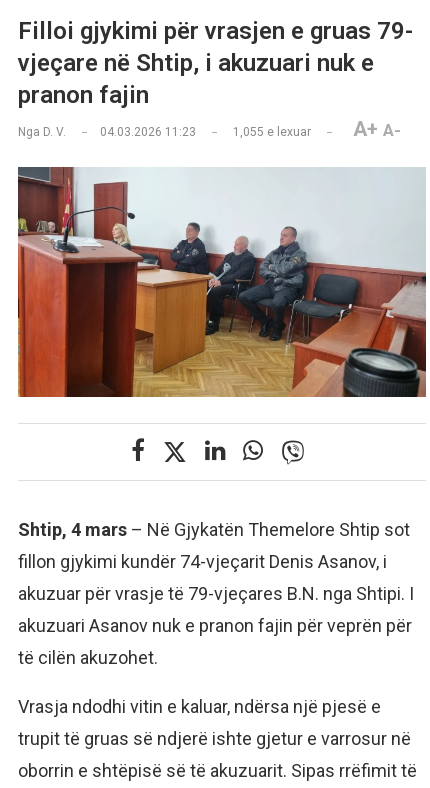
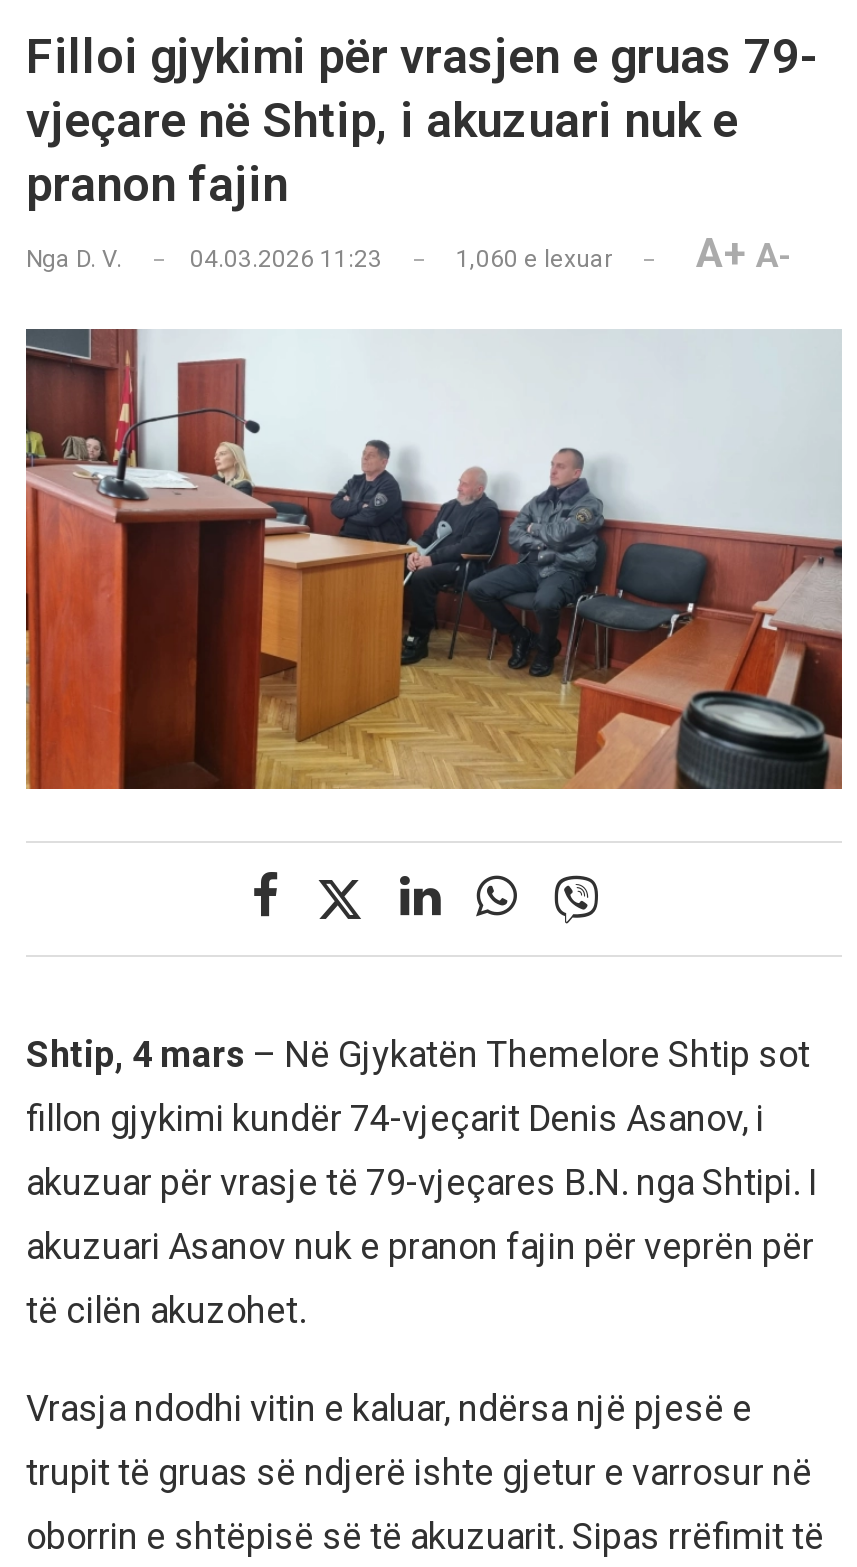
[230,125,311,139] 1,055 e lexuar -> [450,246,612,274] 1,060 e lexuar

